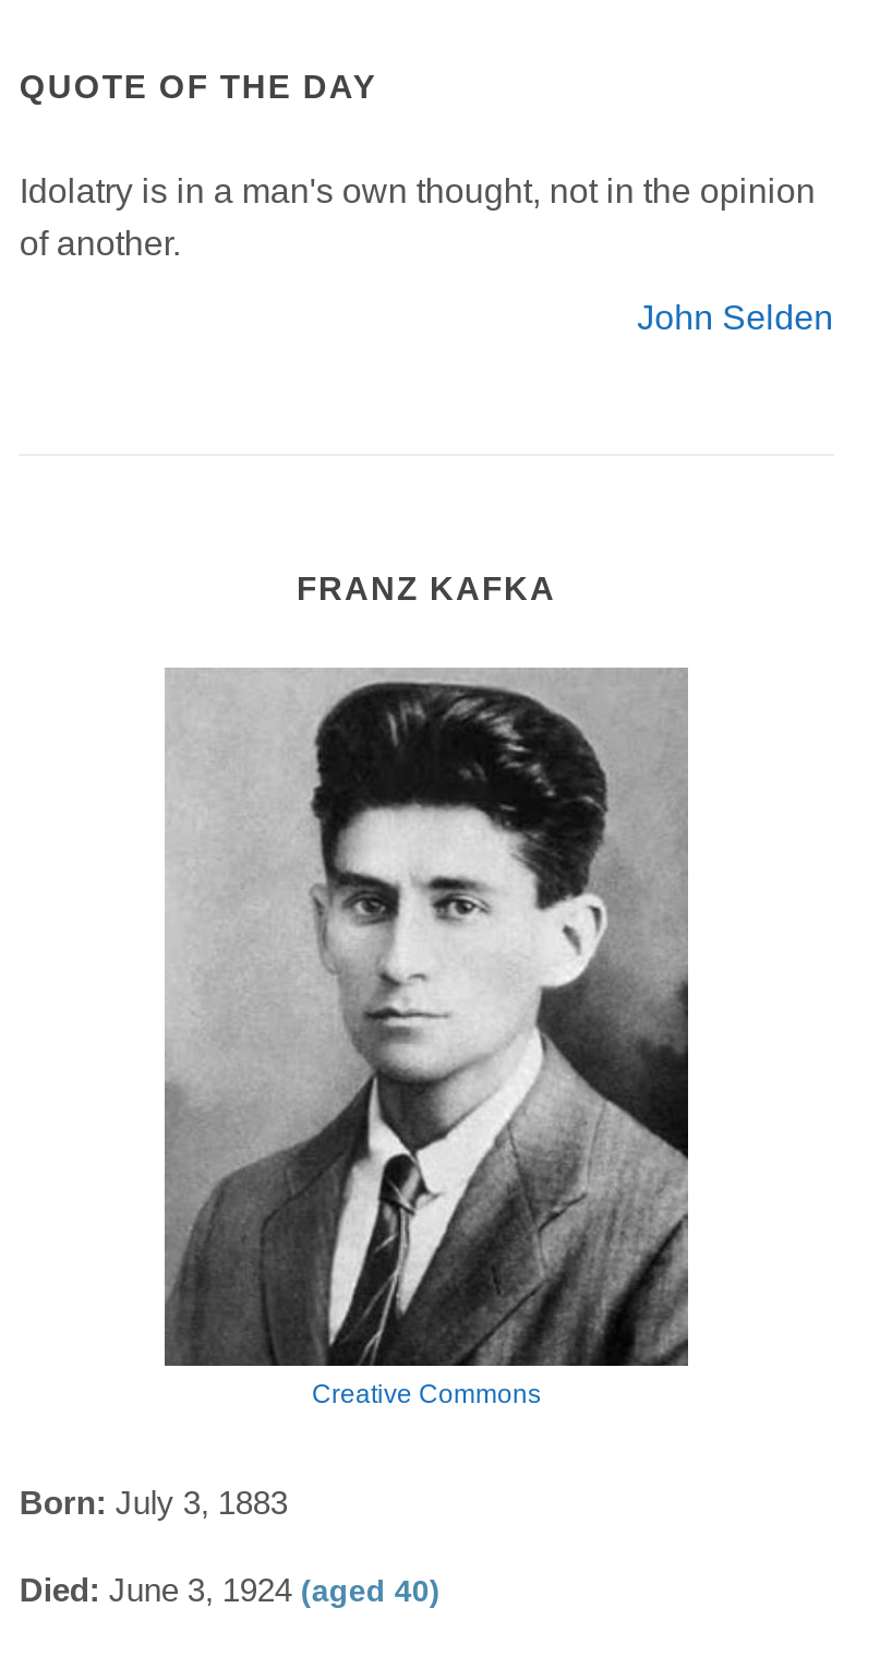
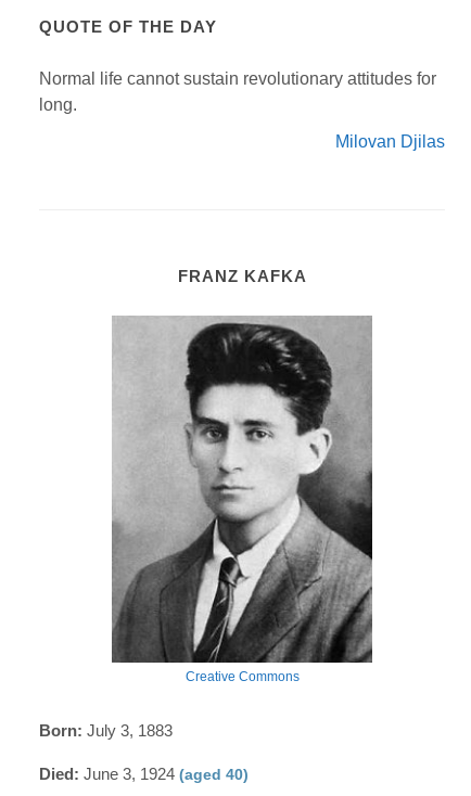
[19,171,815,261] Idolatry is in a man's own thought, not in the opinion | of another. -> [40,69,437,113] Normal life cannot sustain revolutionary attitudes for | long.
[637,298,833,335] John Selden -> [335,132,445,150] Milovan Djilas

